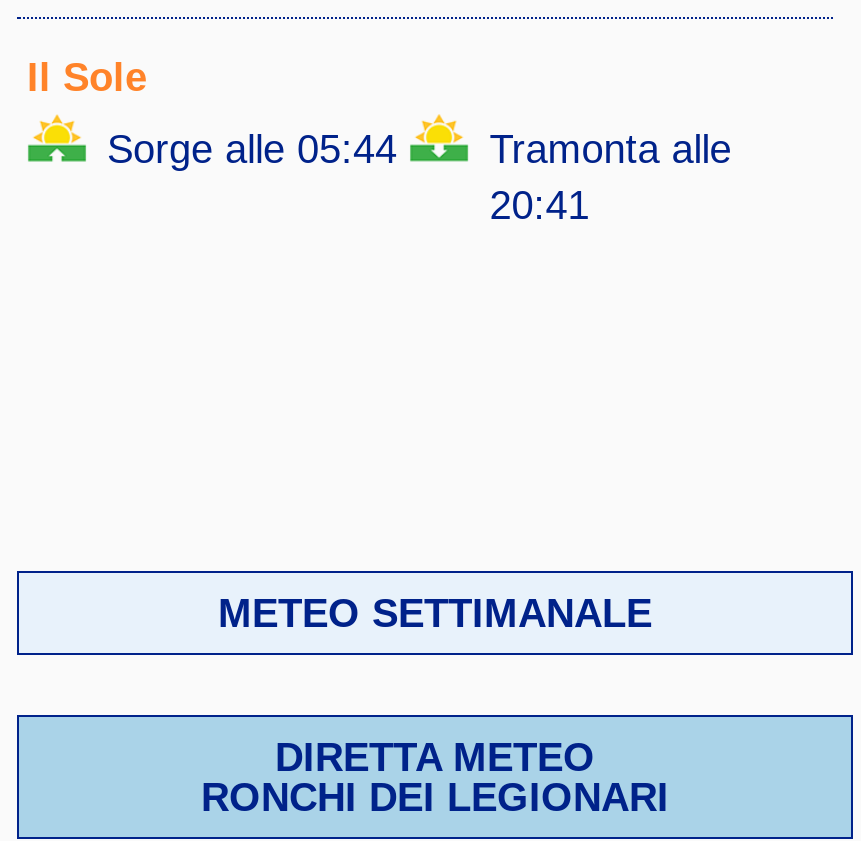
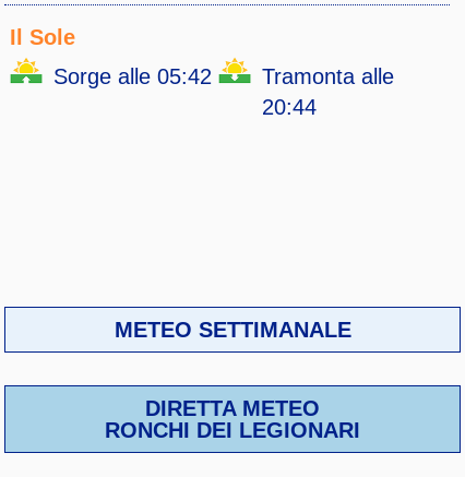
[107,127,397,171] Sorge alle 05:44 -> [53,64,212,88] Sorge alle 05:42
[490,183,590,227] 20:41 -> [262,95,317,119] 20:44

